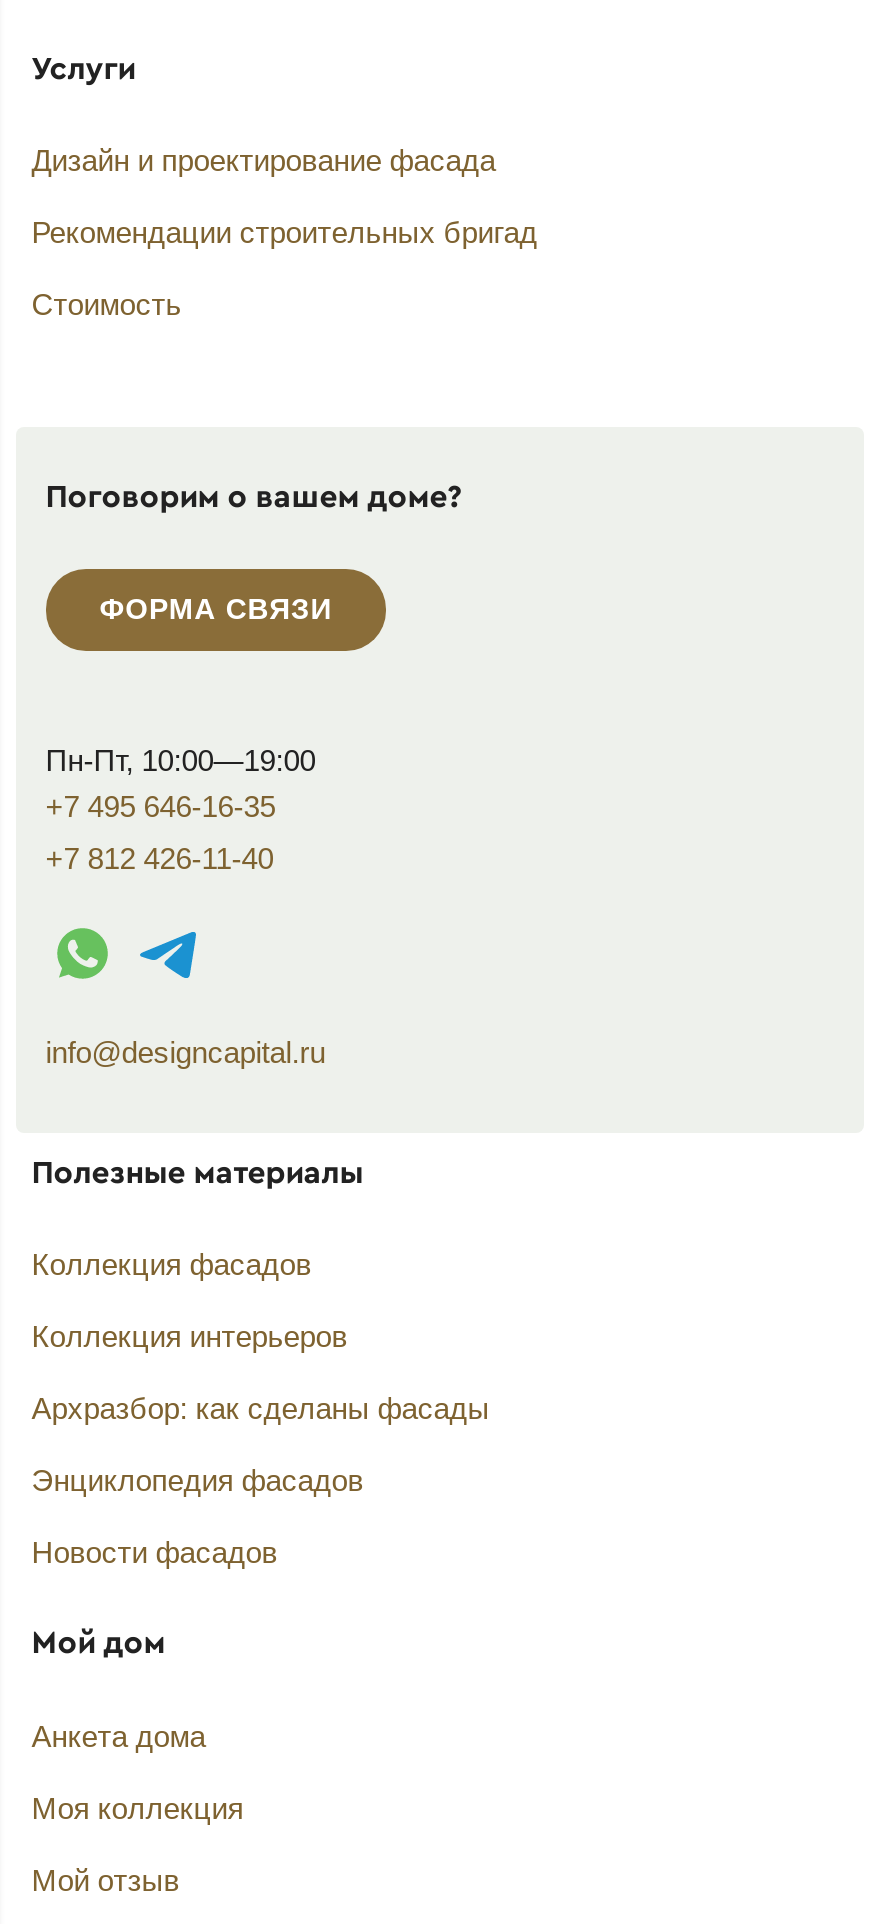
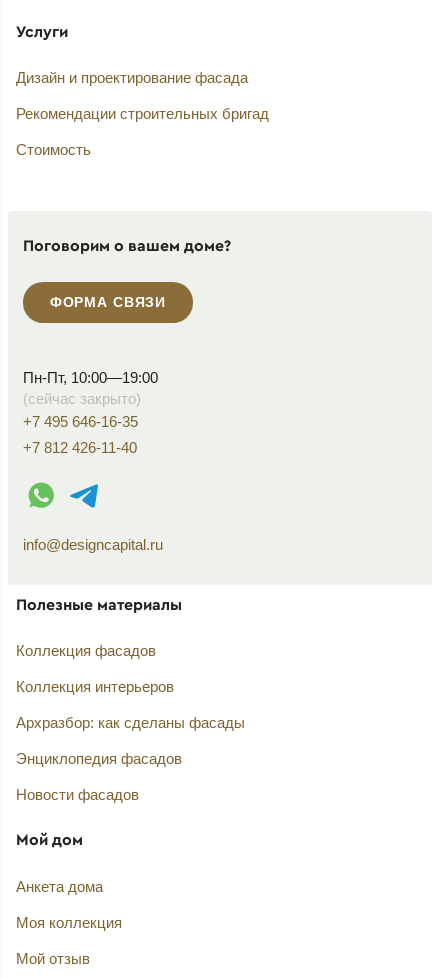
none -> [23,390,141,407] (сейчас закрыто)

